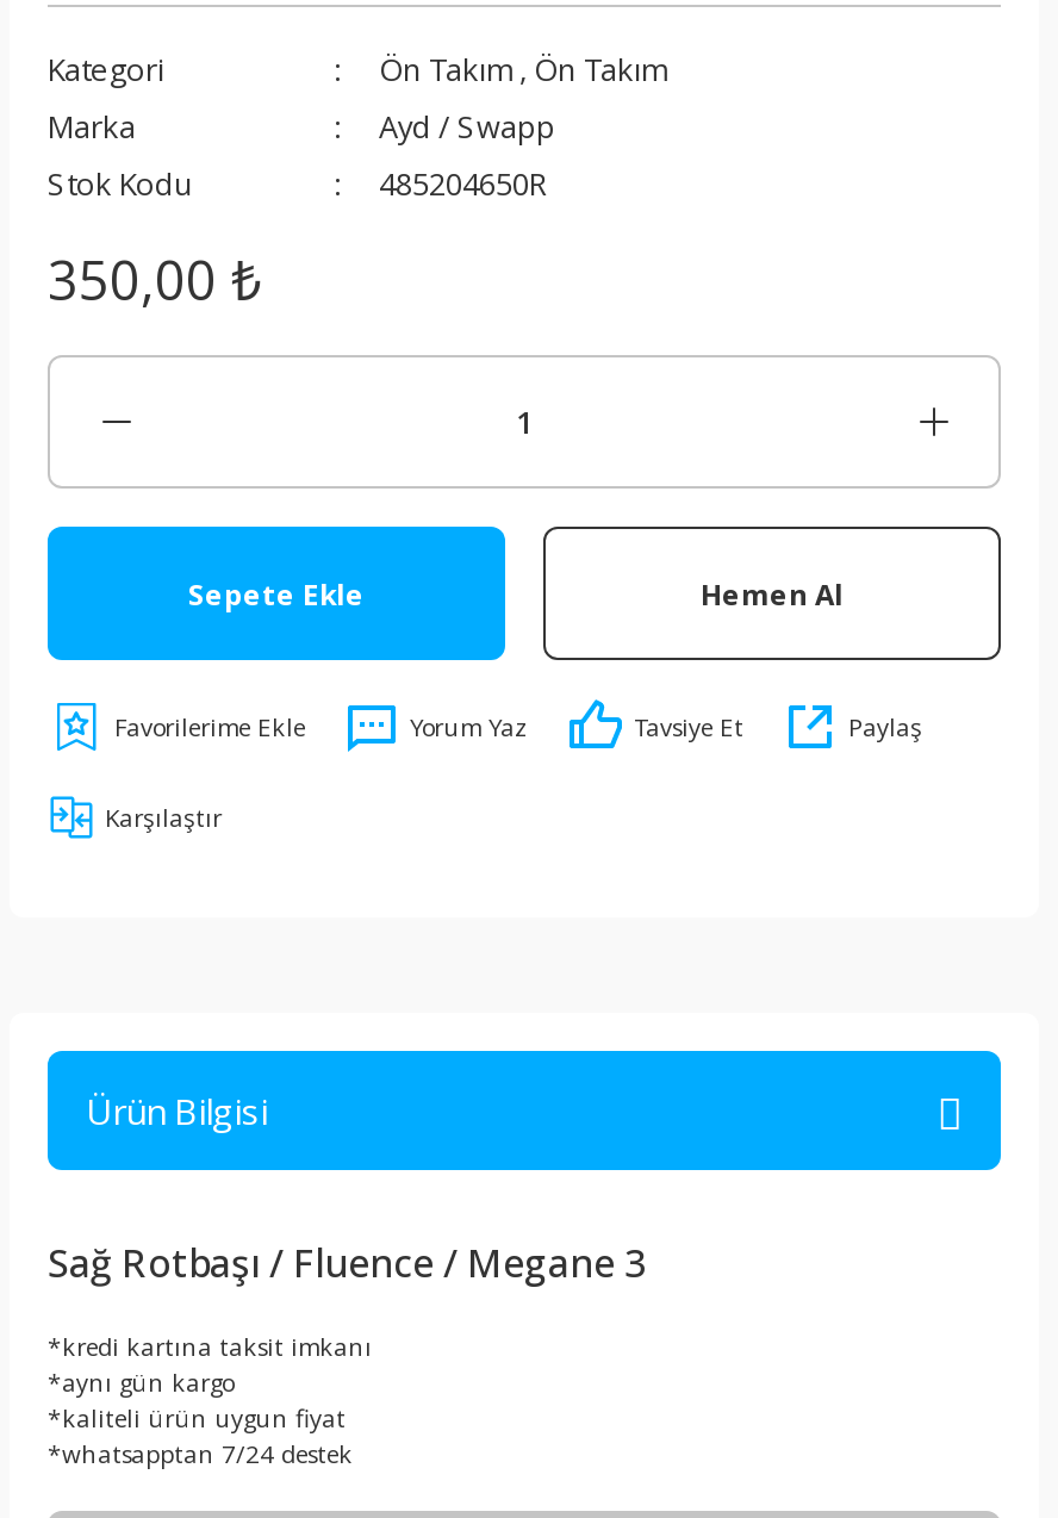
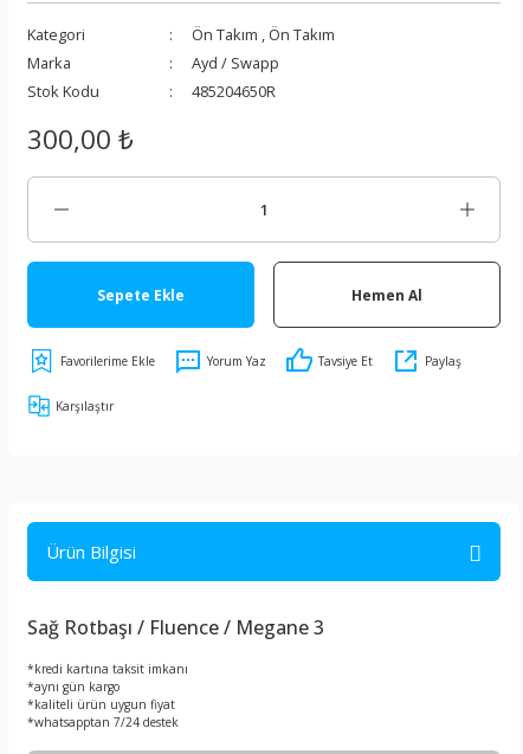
[48,243,262,317] 350,00 ₺ -> [27,121,134,157] 300,00 ₺

